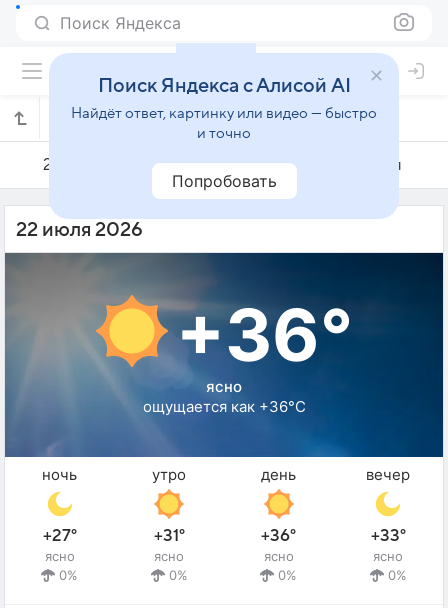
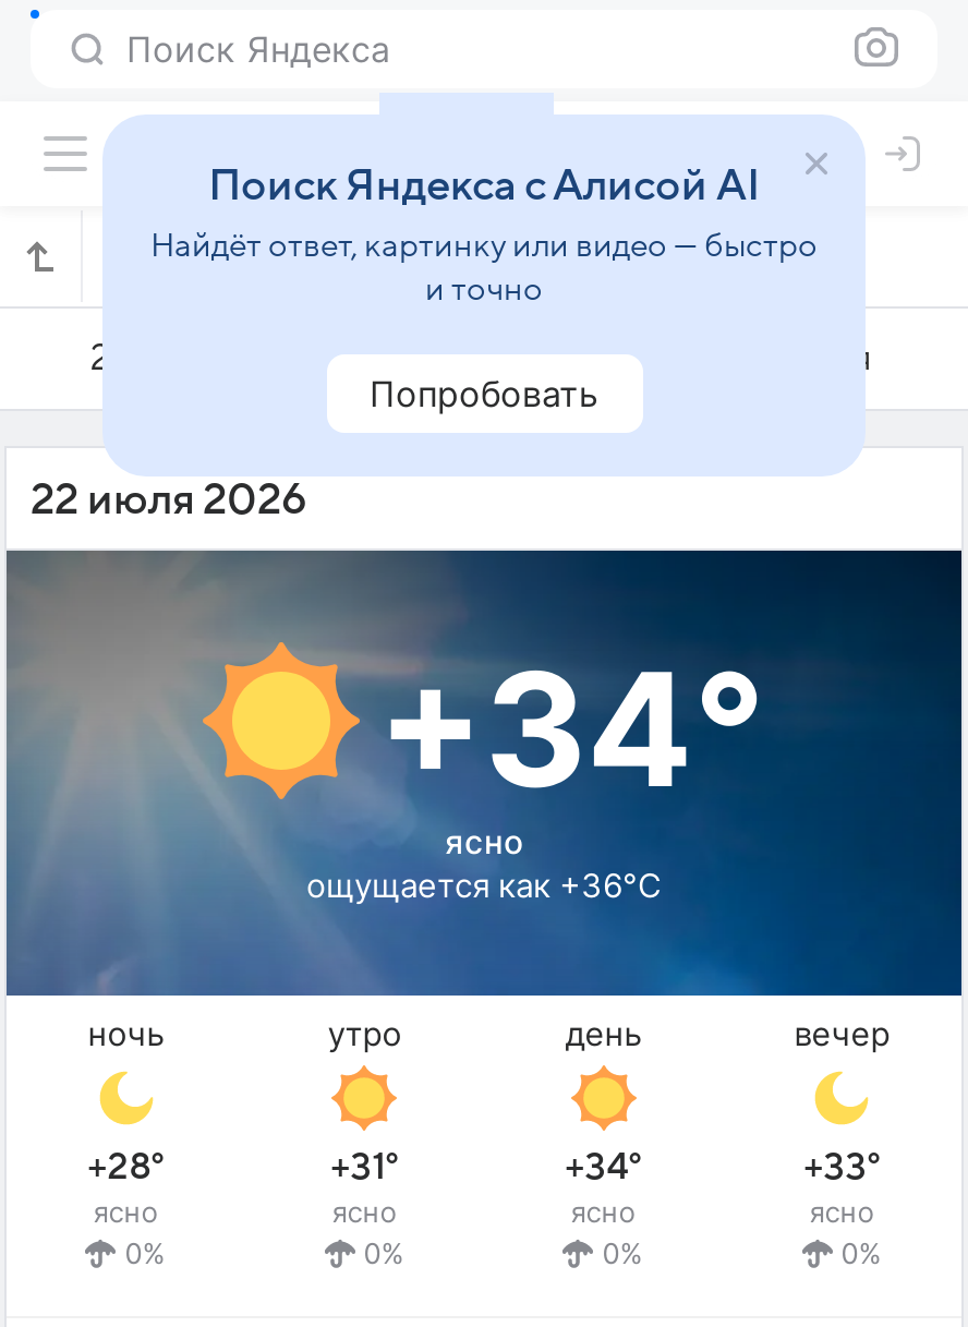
[175,291,352,378] +36° -> [377,634,765,823] +34°
[43,527,77,545] +27° -> [88,1148,164,1187] +28°
[261,527,296,545] +36° -> [565,1148,641,1187] +34°

